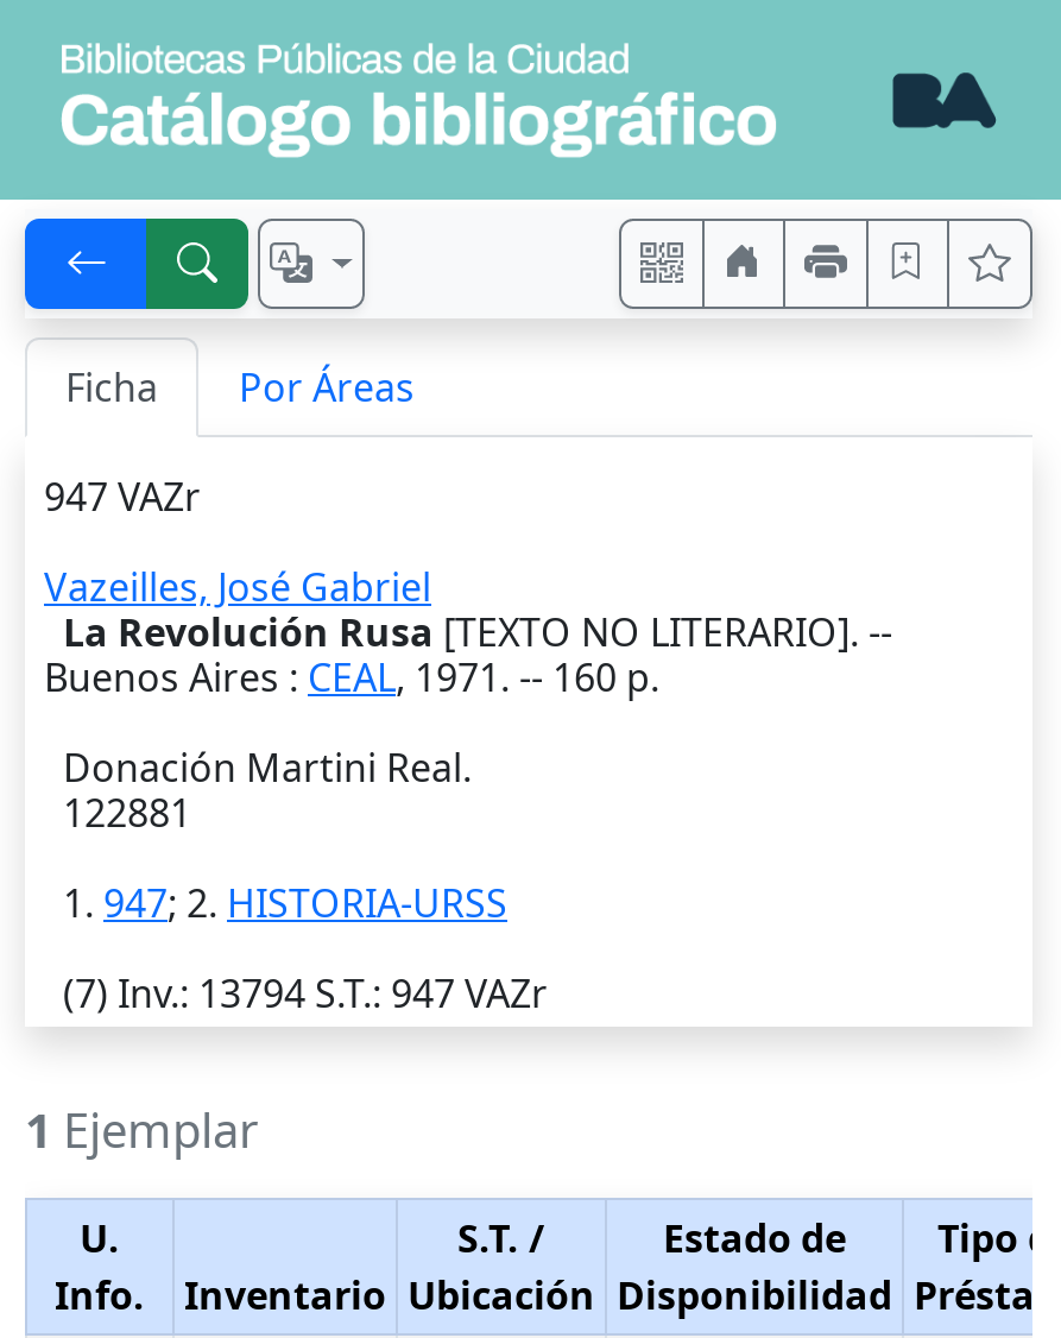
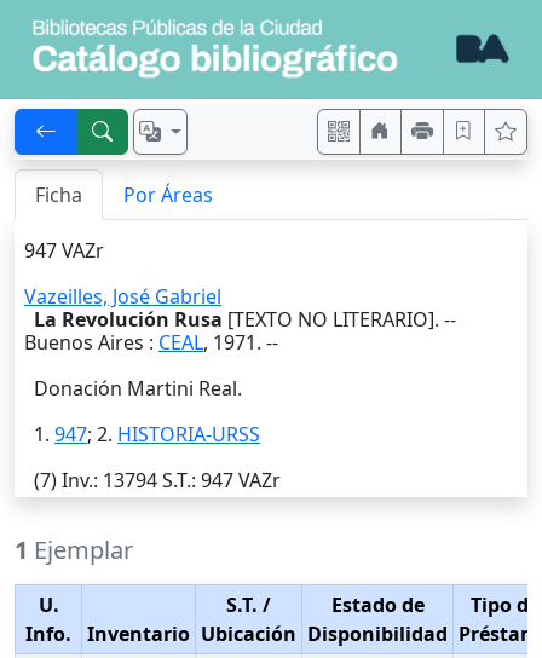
[44,652,659,705] Buenos Aires: CEAL, 1971. -- 160 p. -> [24,330,278,356] Buenos Aires: CEAL, 1971. --
[44,788,191,840] 122881 -> none

